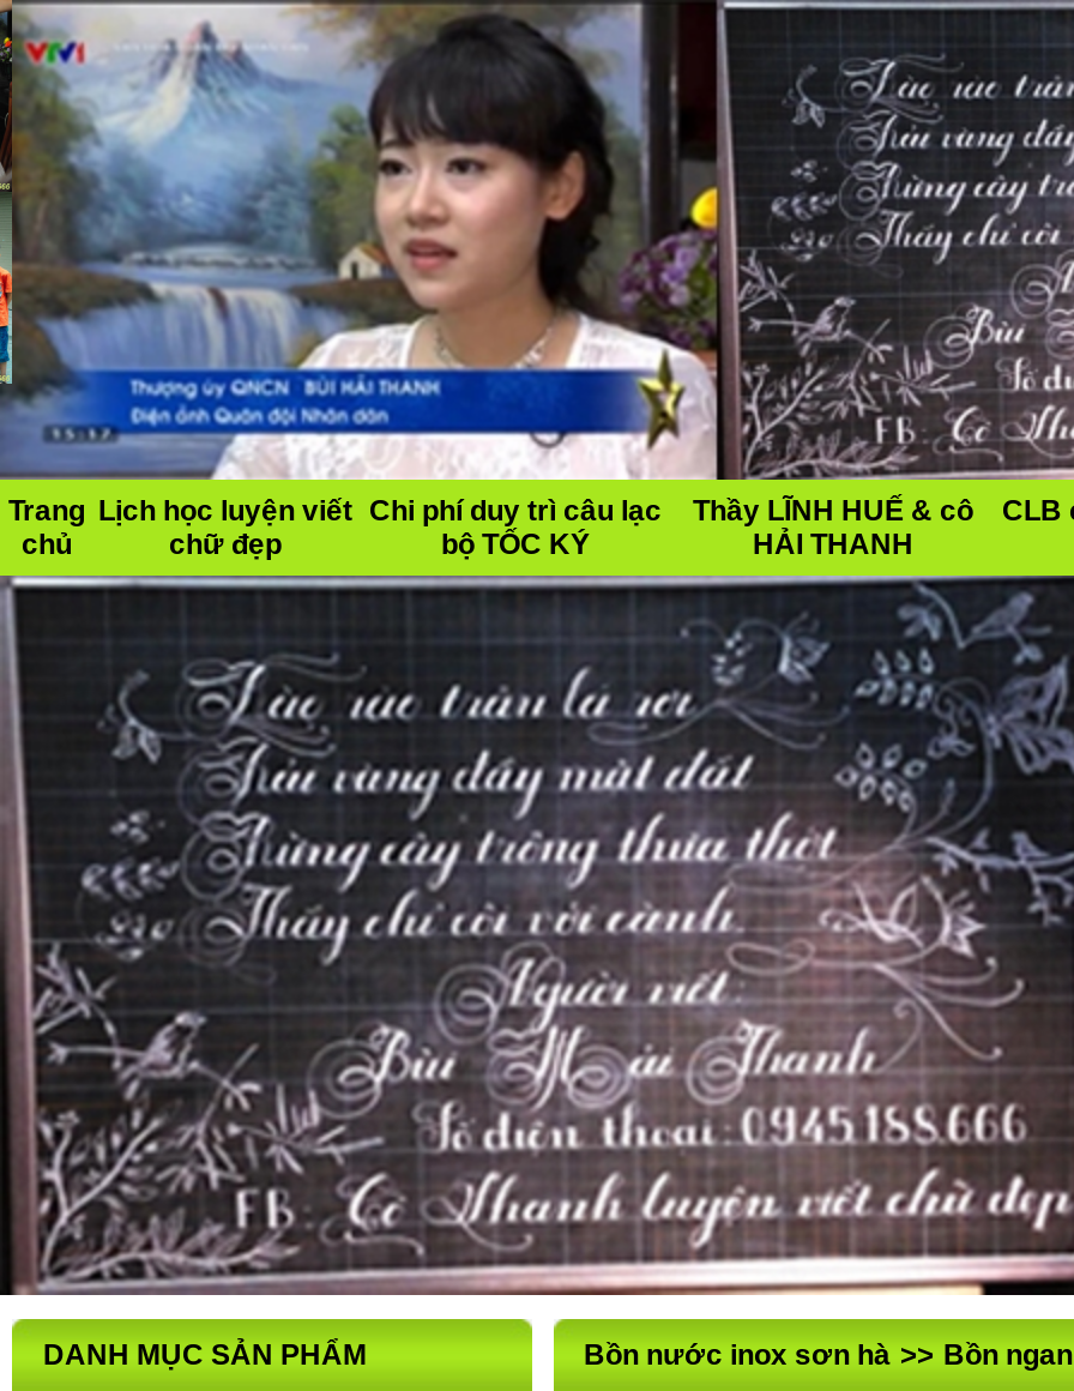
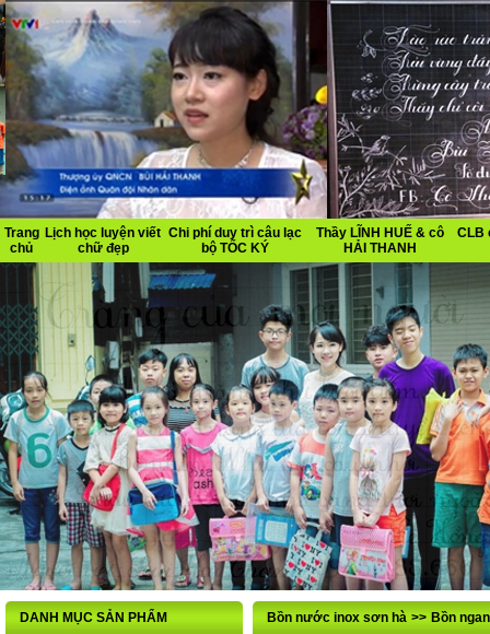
[7,573,1067,1297] [image] -> [3,261,487,591] [image]

